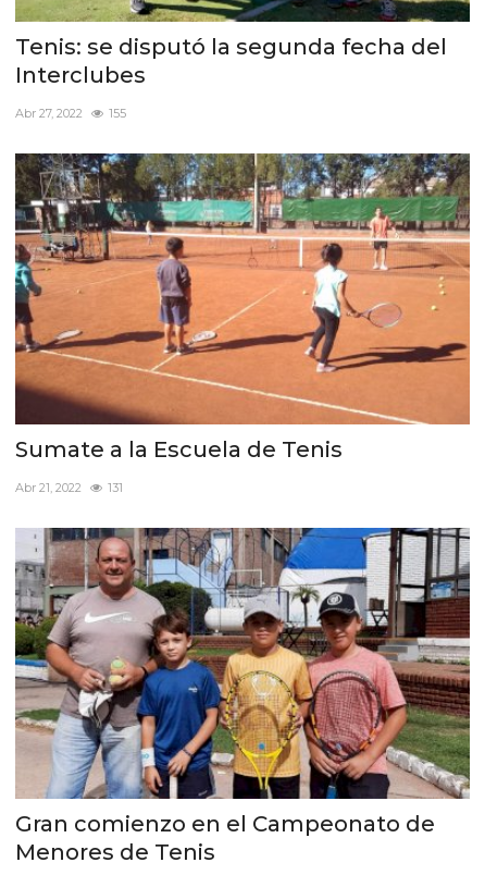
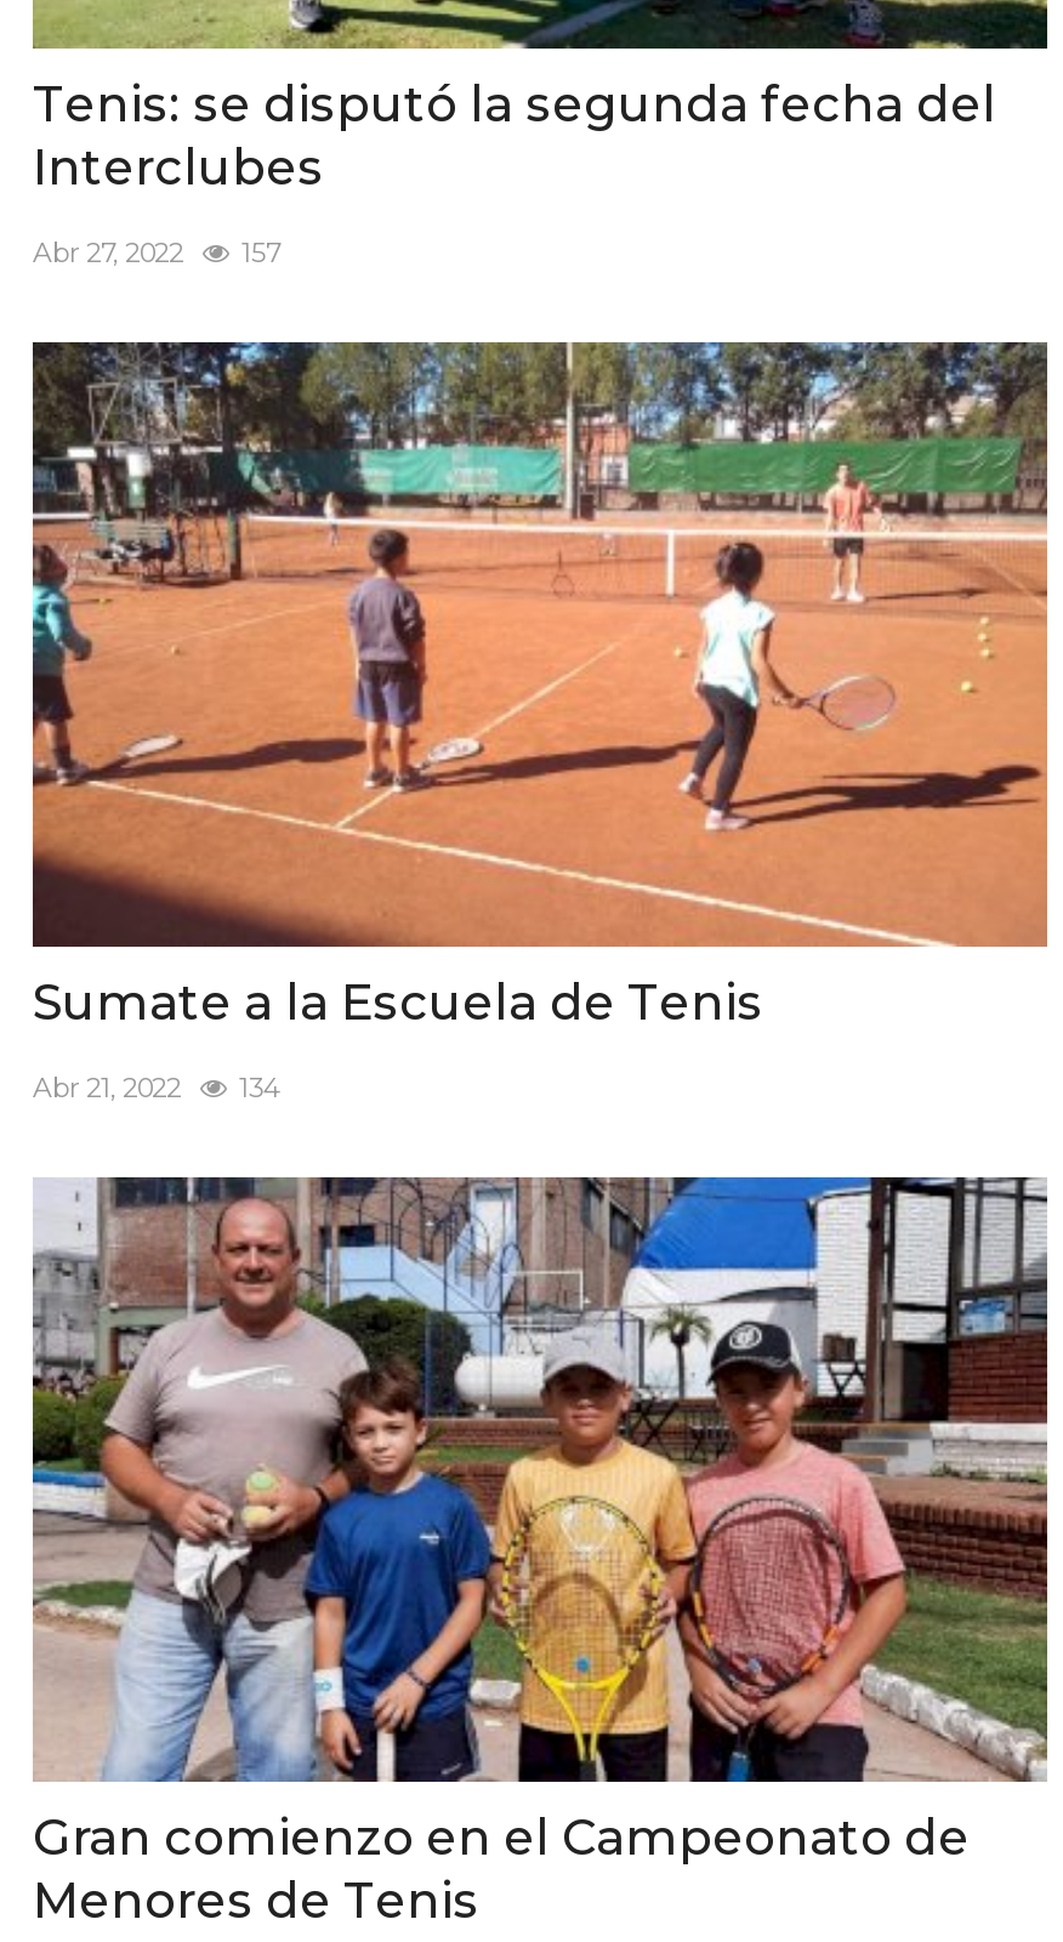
[15,106,126,121] Abr 27, 2022 155 -> [33,236,280,270] Abr 27, 2022 157
[15,480,123,495] Abr 21, 2022 131 -> [33,1070,283,1104] Abr 21, 2022 134

